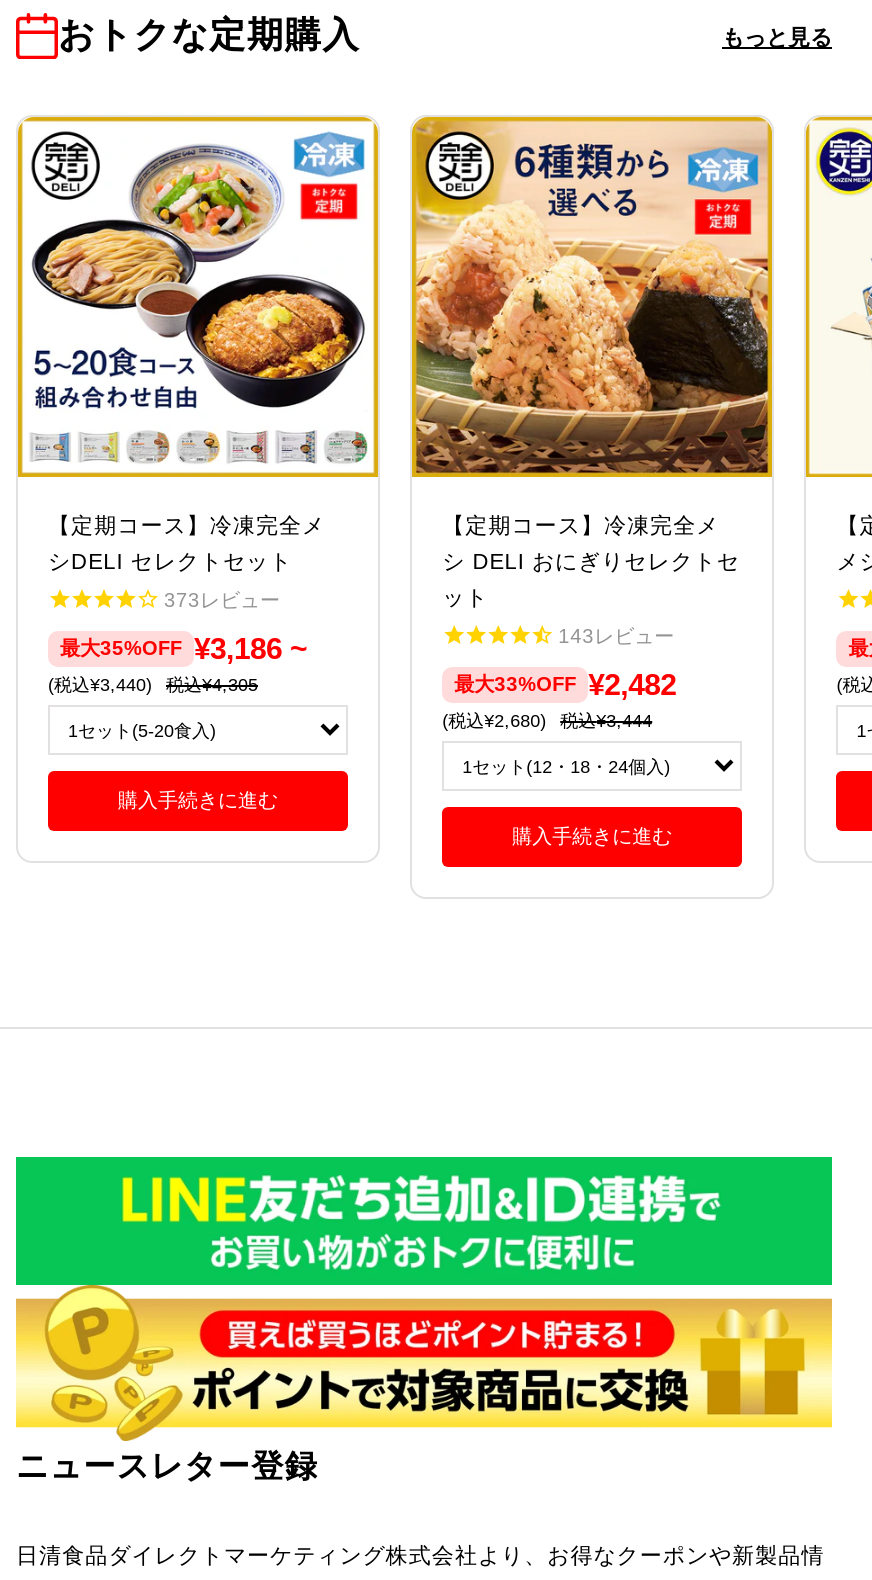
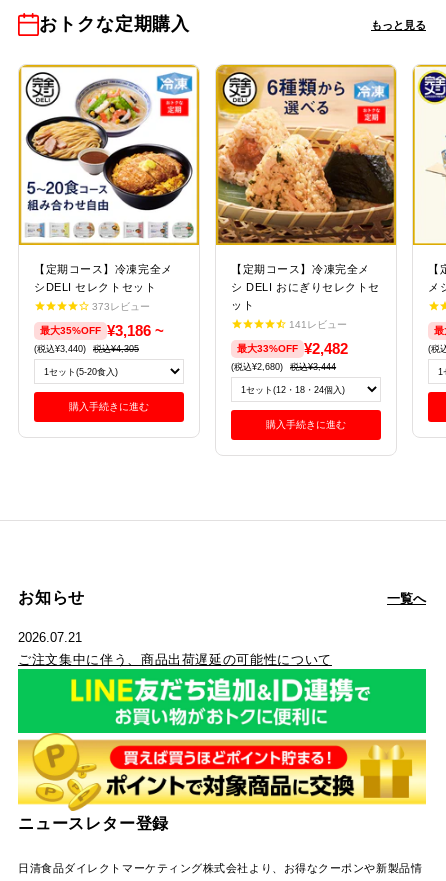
[558,625,594,647] 143 -> [289,319,307,330] 141
none -> [18,589,426,667] お知らせ | 一覧へ | 2026.07.21 | ご注文集中に伴う、商品出荷遅延の可能性について

